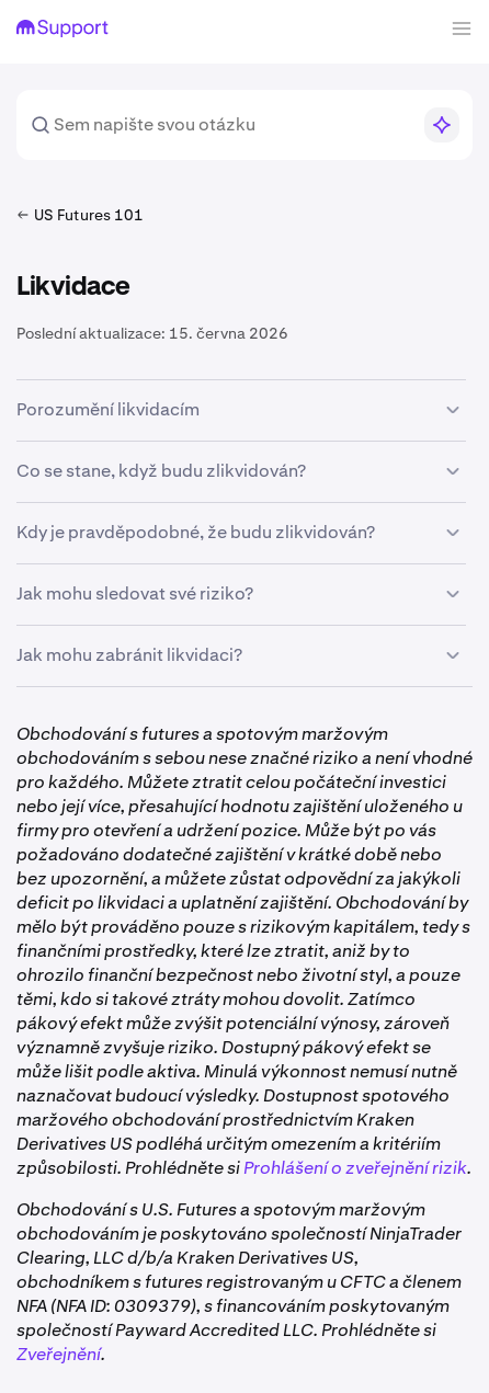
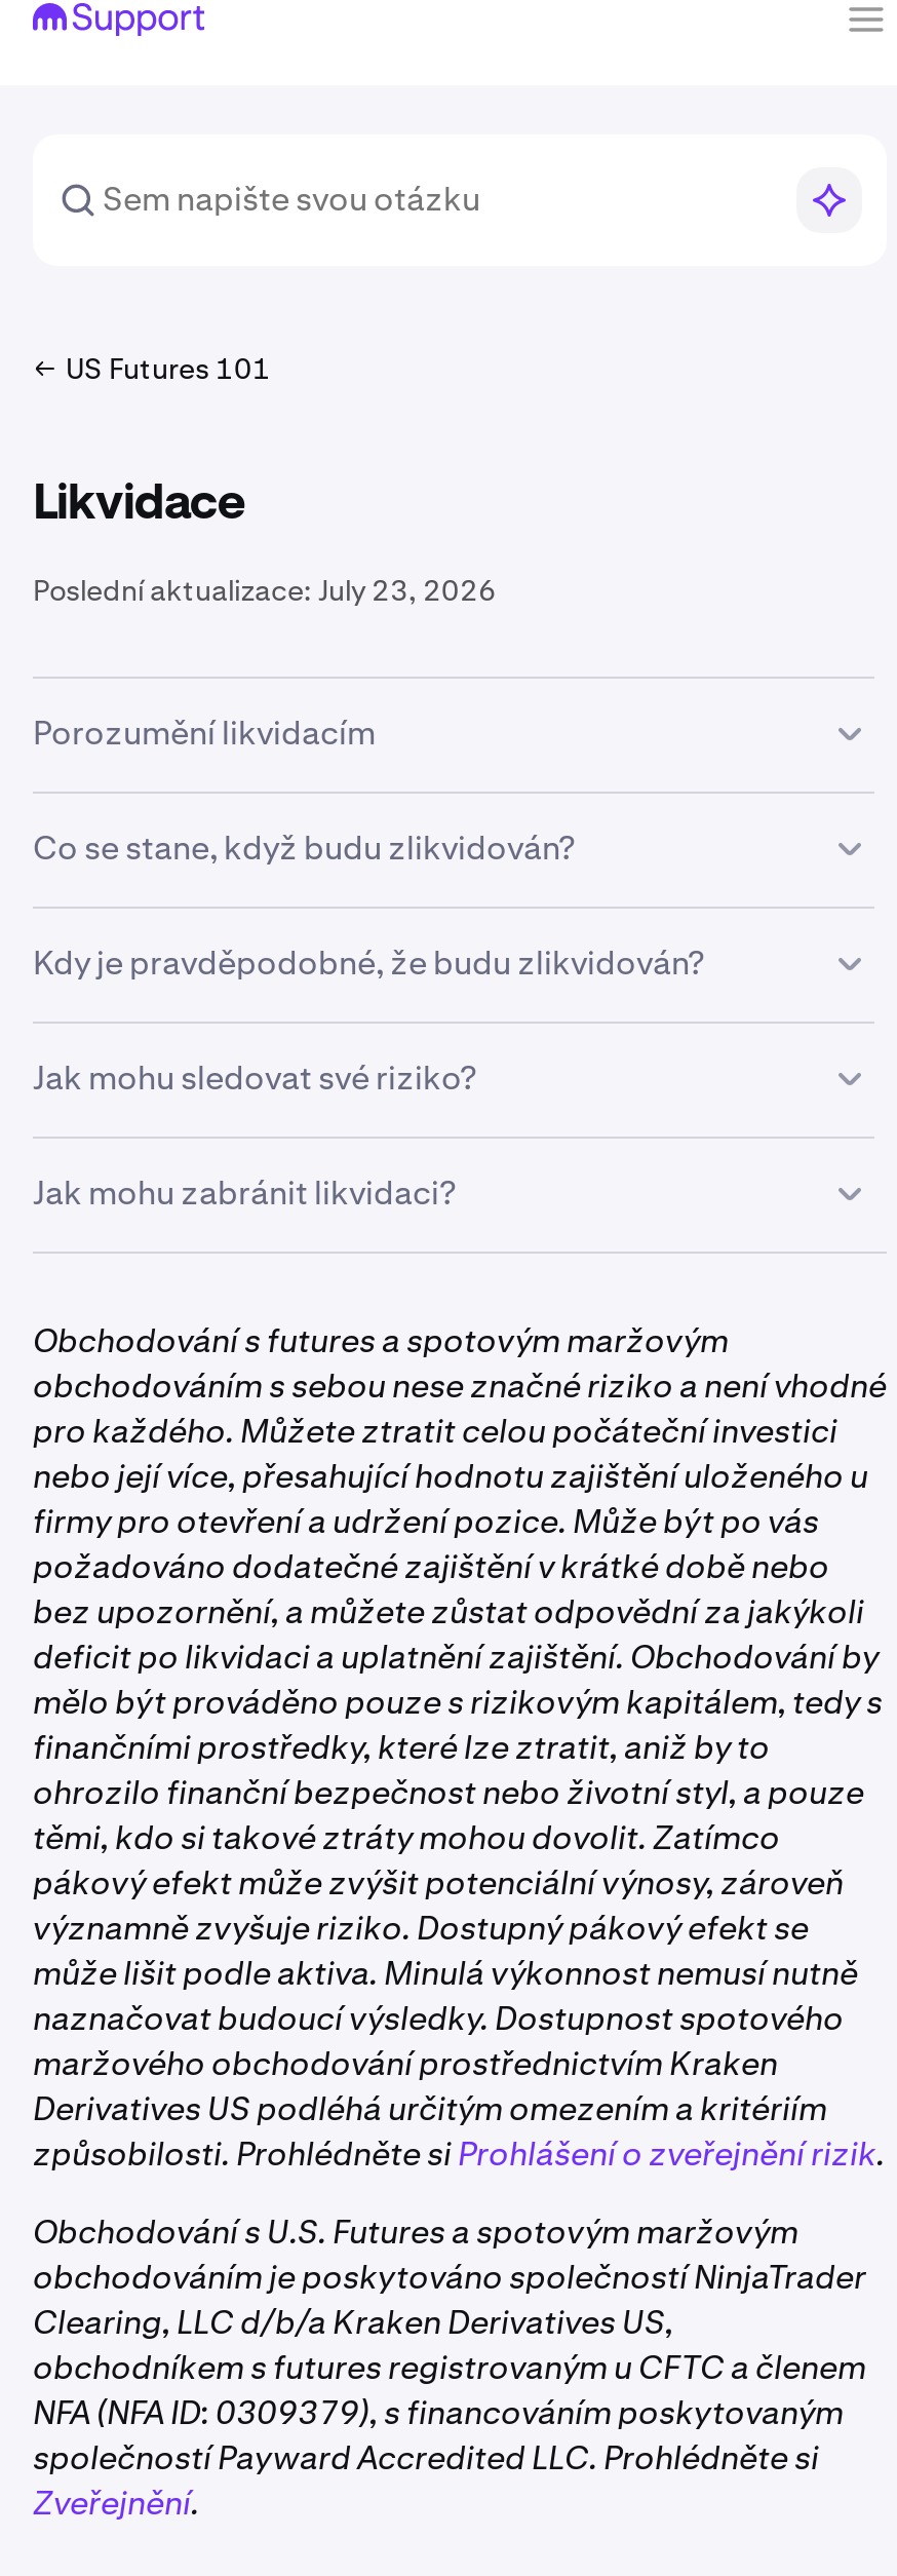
[16,323,288,343] Poslední aktualizace: 15. června 2026 -> [33,572,497,609] Poslední aktualizace: July 23, 2026

